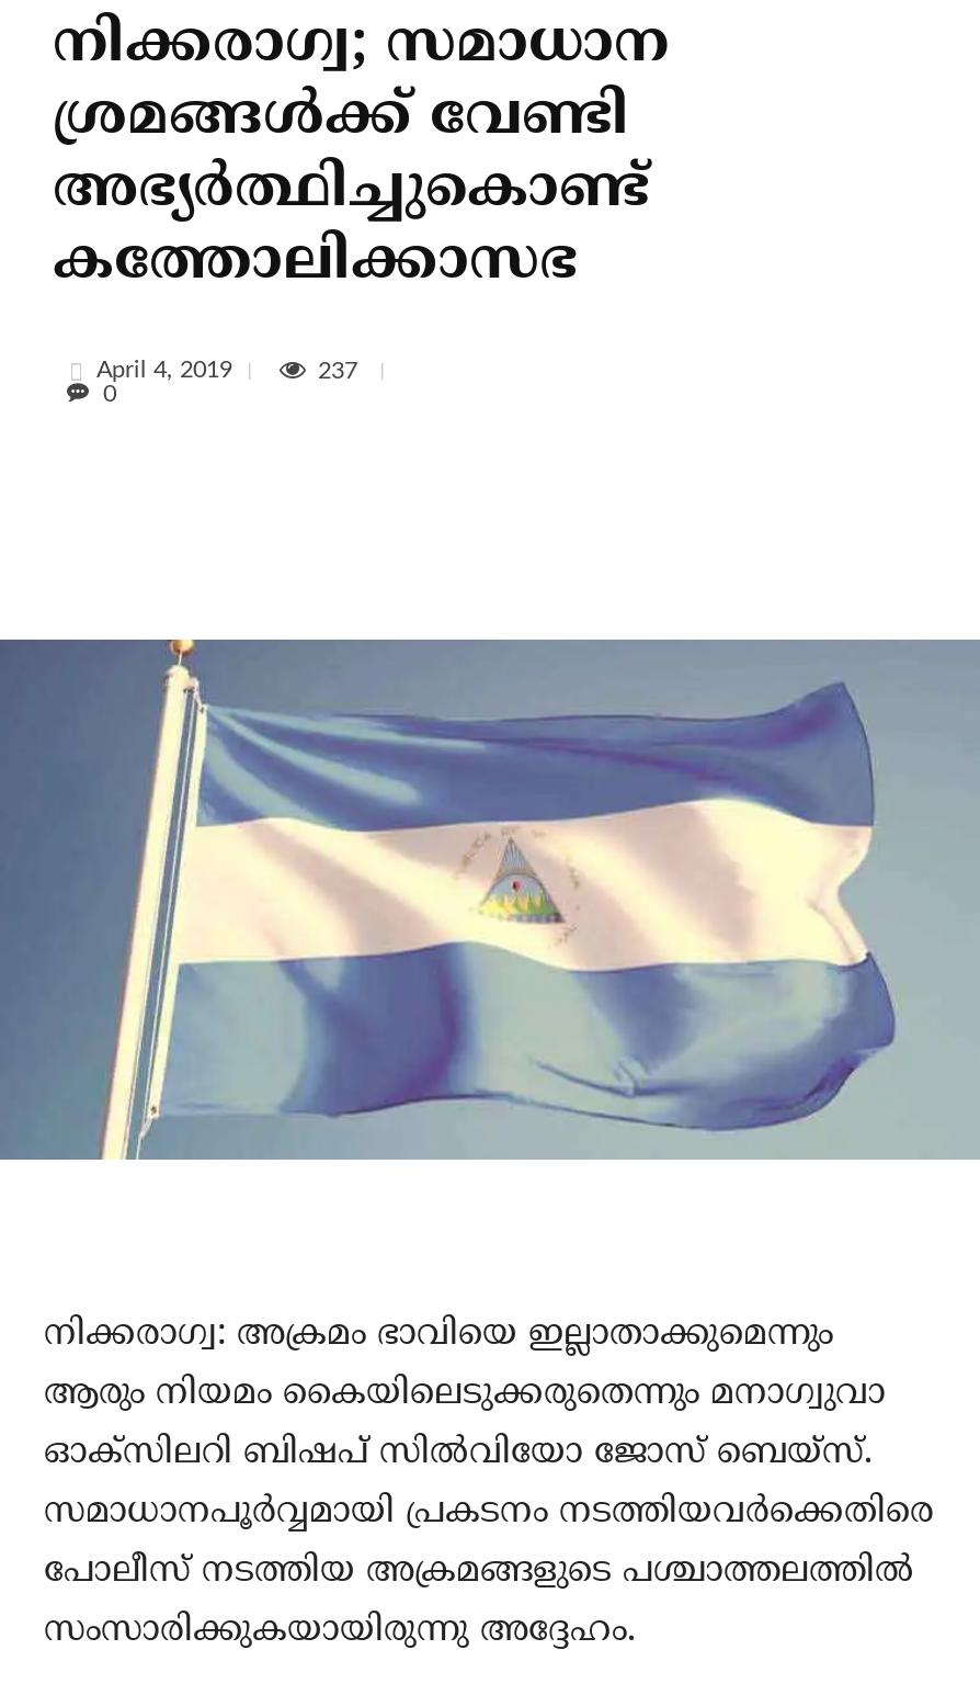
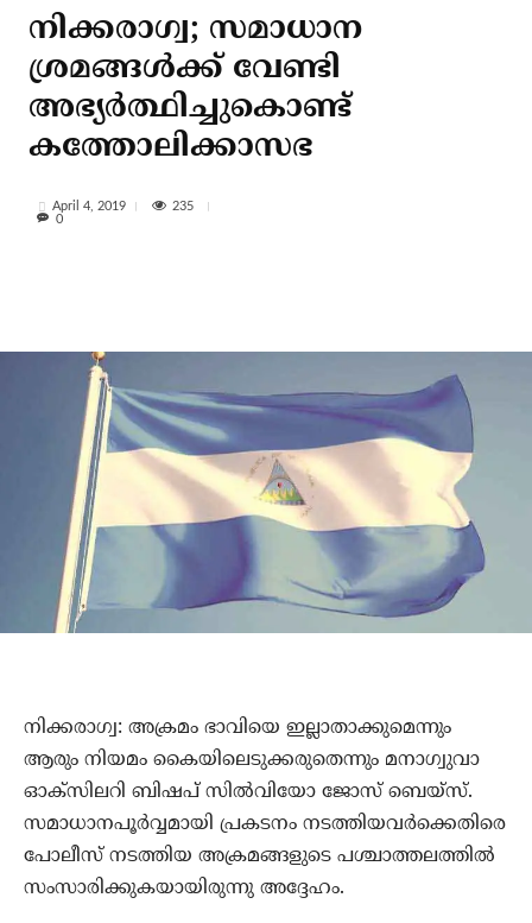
[318,358,357,382] 237 -> [172,199,194,212] 235

